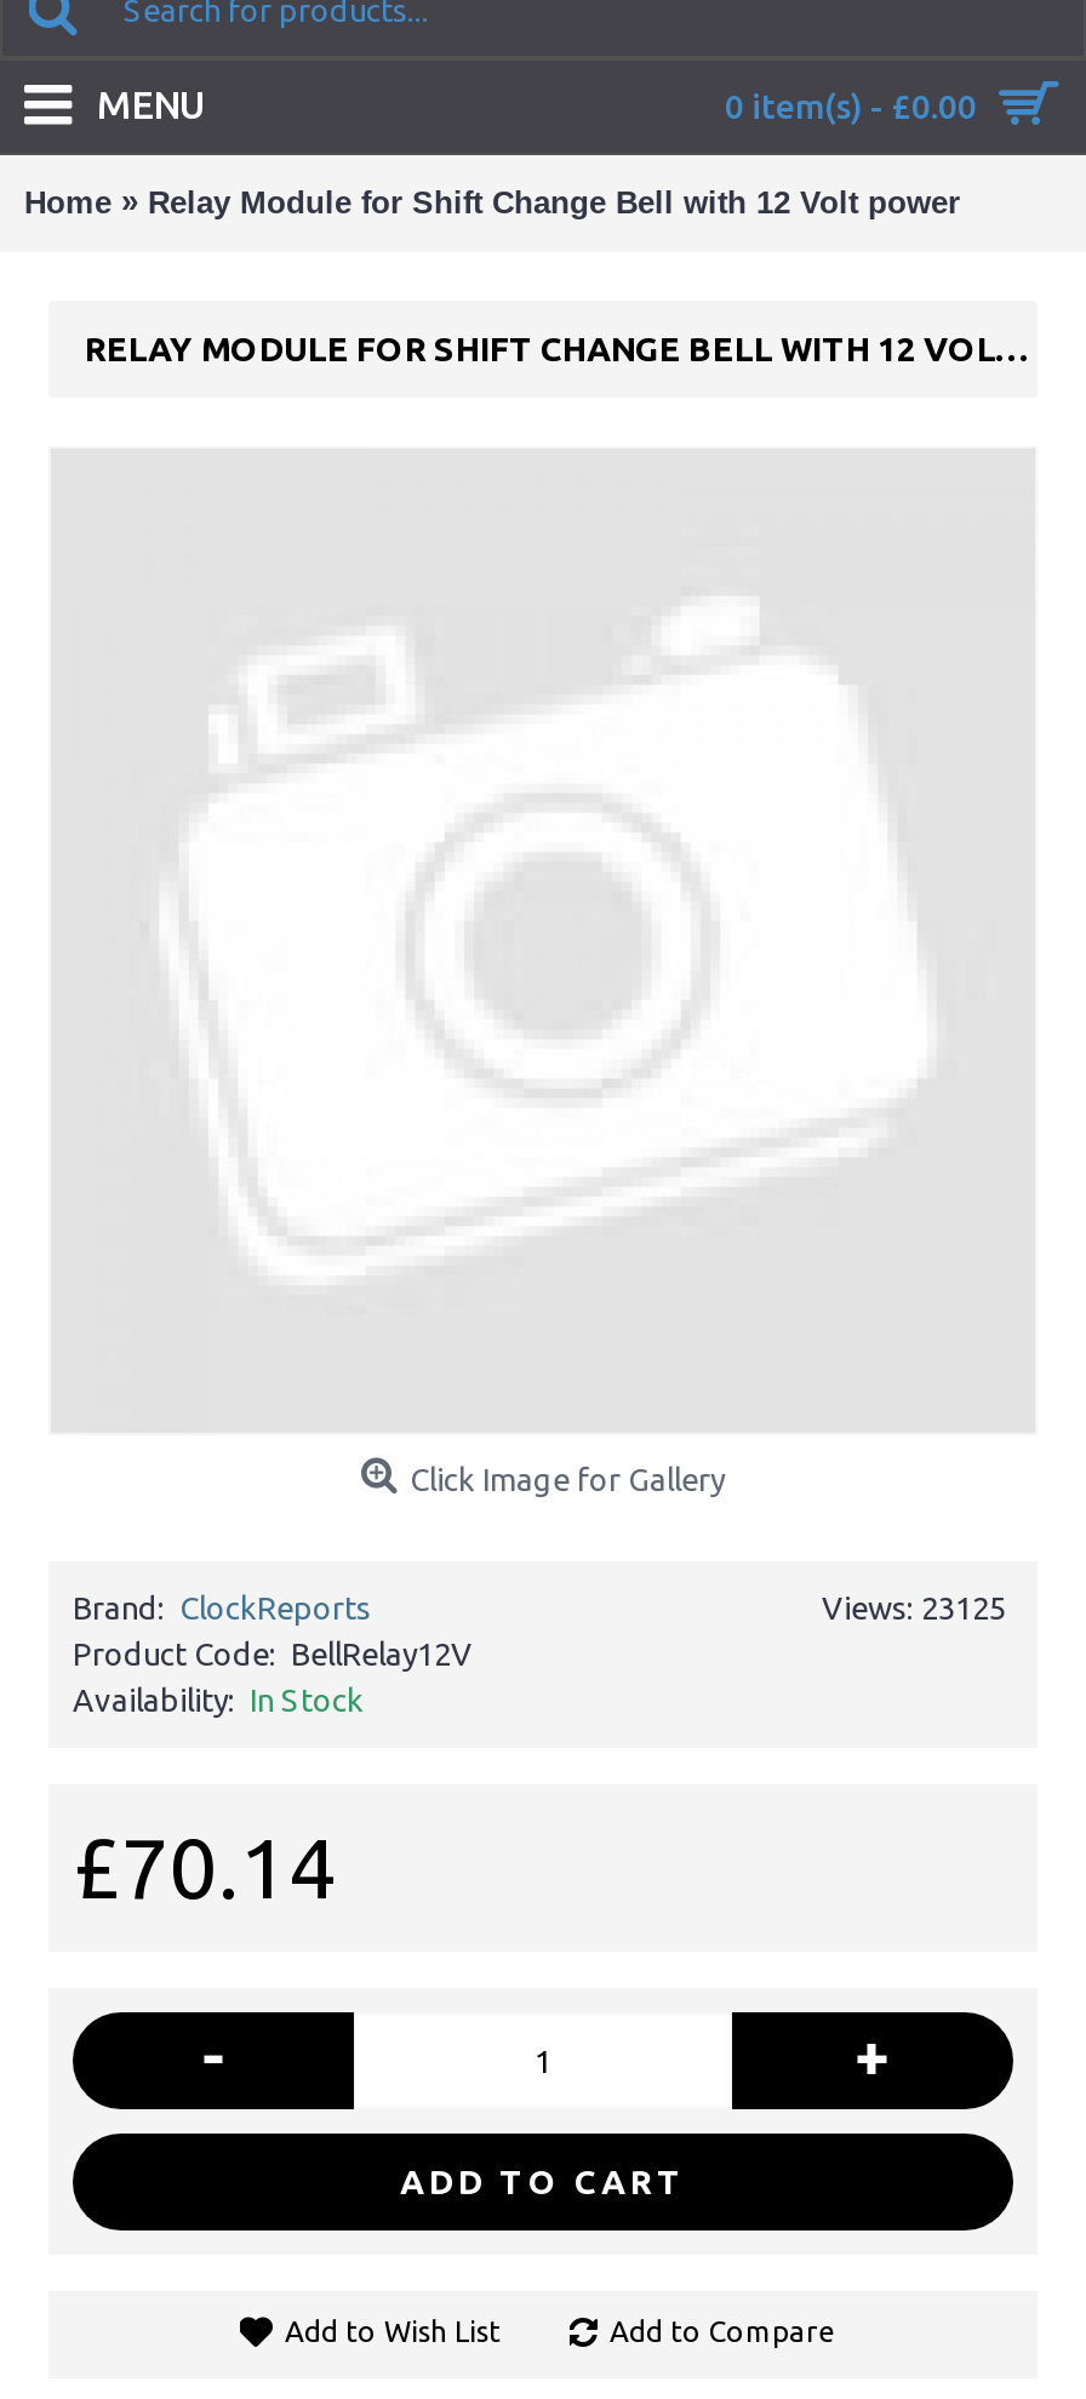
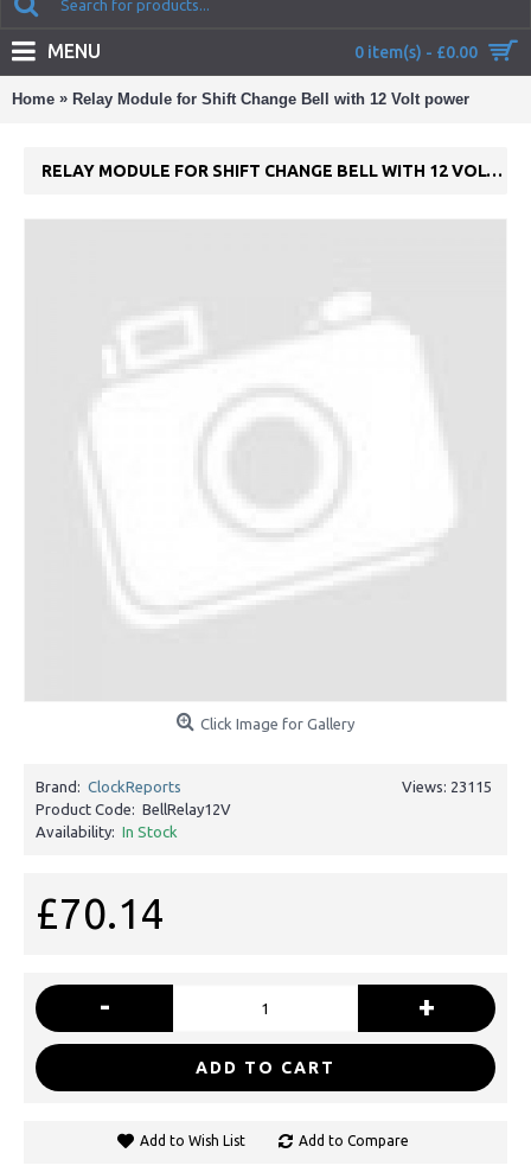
[822,1590,1006,1624] Views: 23125 -> [402,778,492,795] Views: 23115

